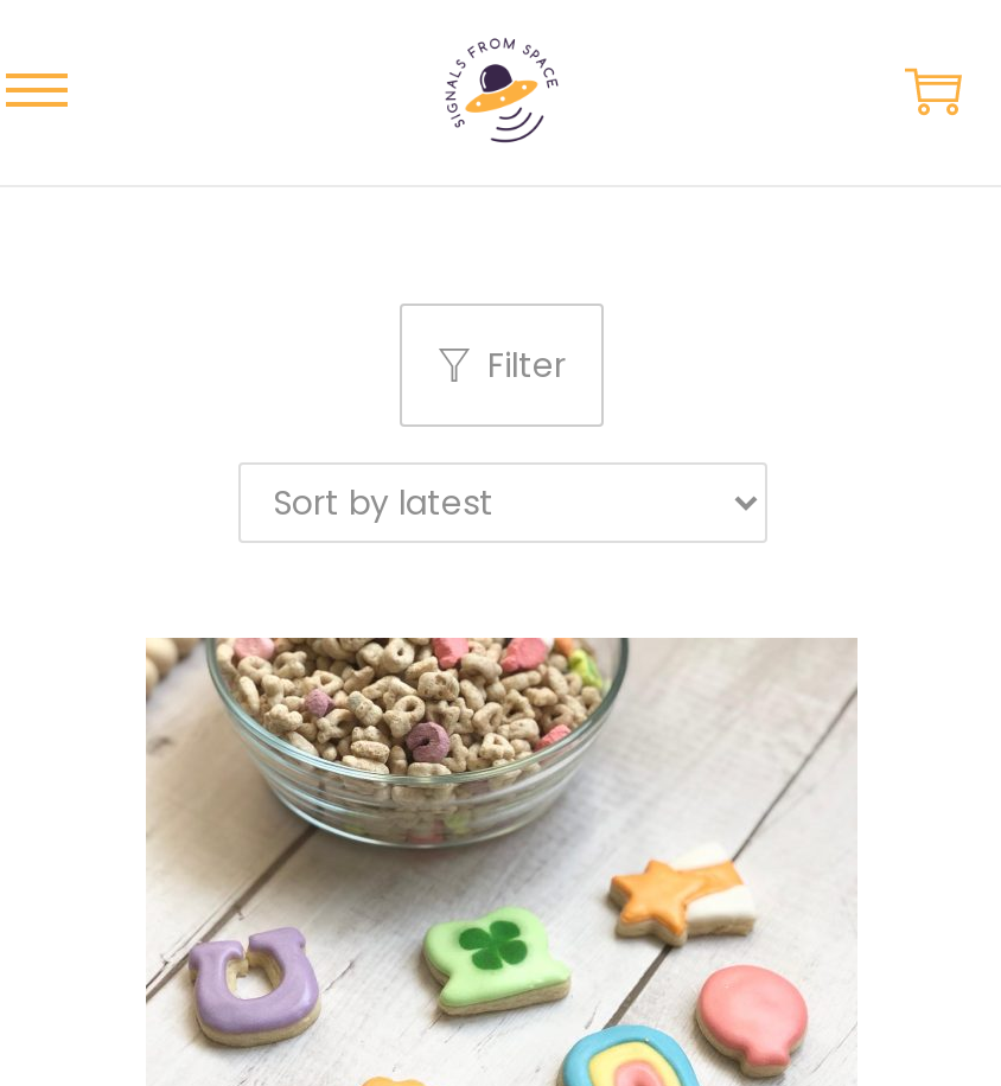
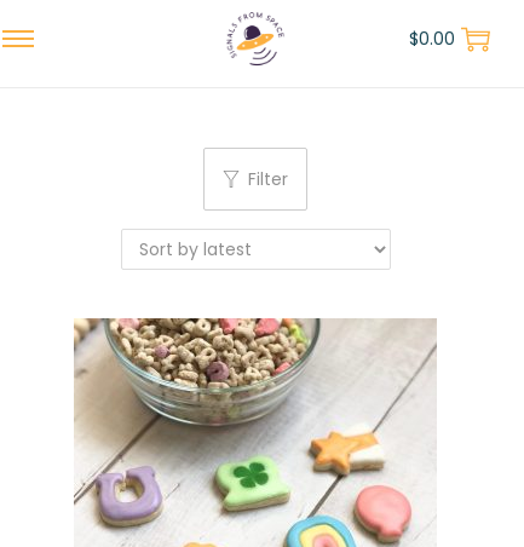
none -> [409,27,455,51] $0.00

